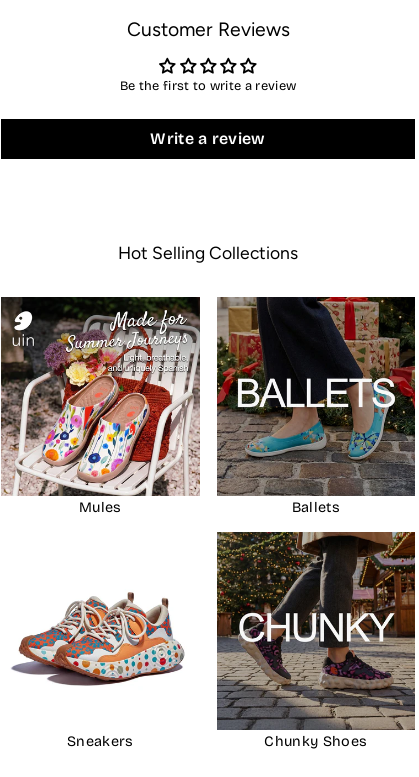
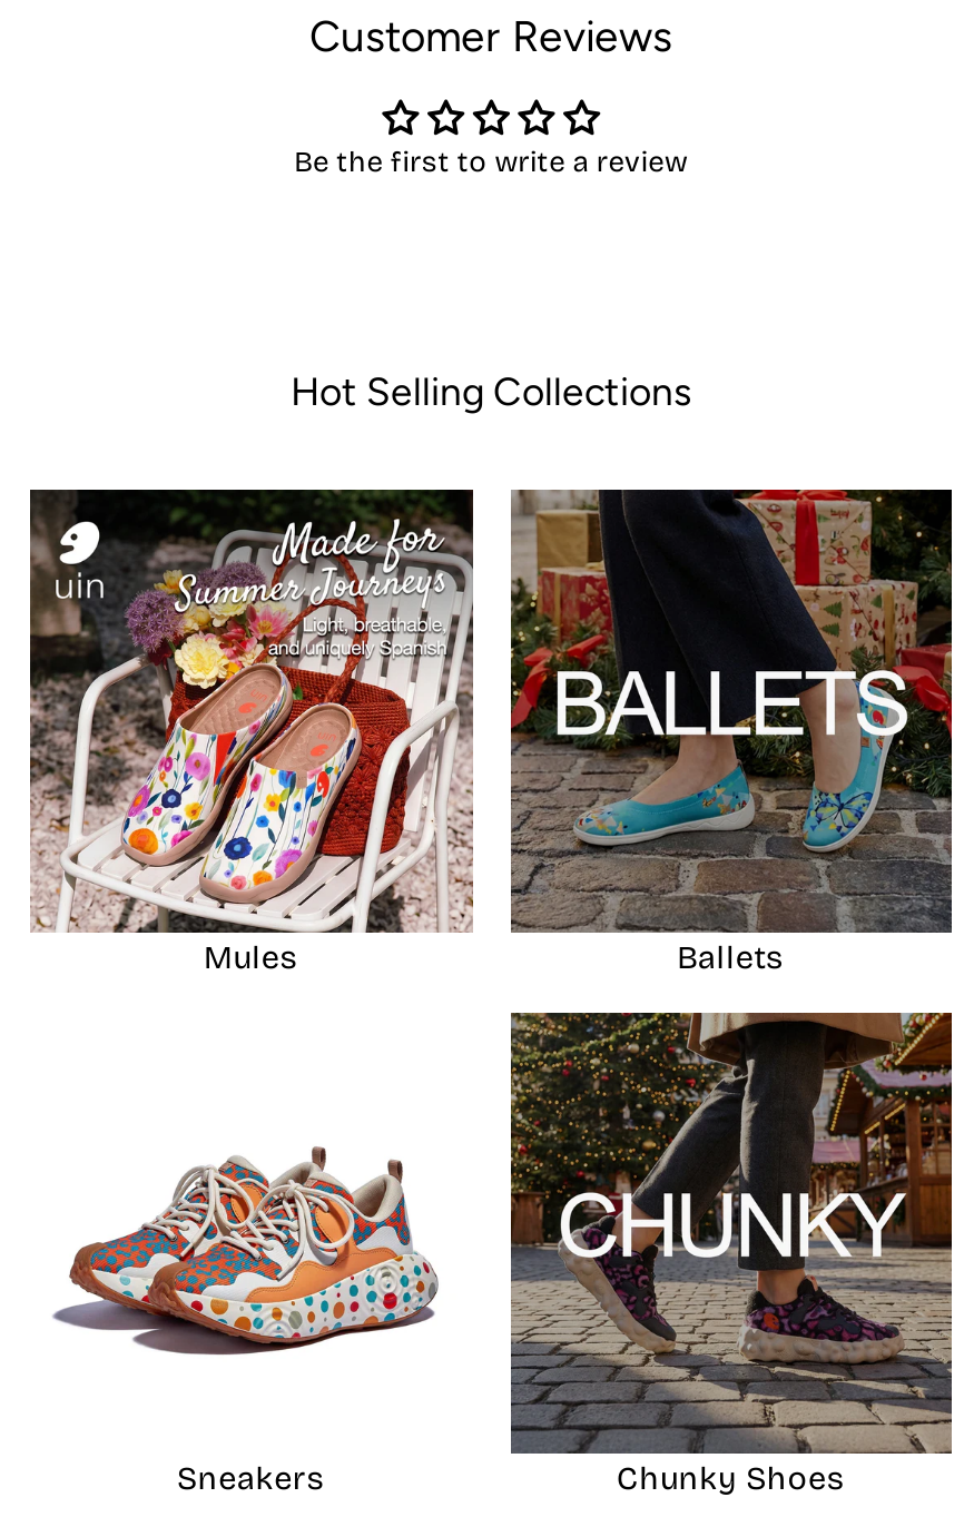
[150,129,266,148] Write a review -> none

